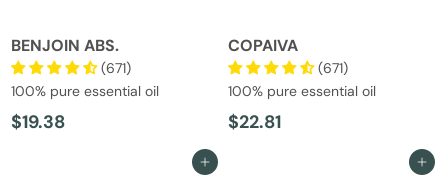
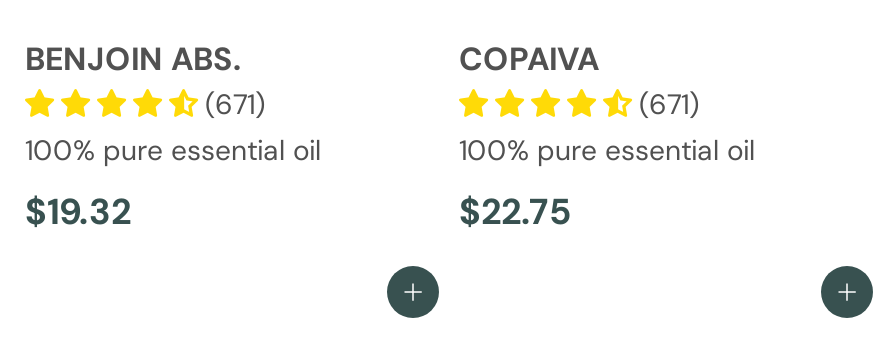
[11,109,75,134] $19.38 $ -> [25,186,151,236] $19.32 $
[228,109,291,134] $22.81 $ -> [459,186,591,236] $22.75 $

